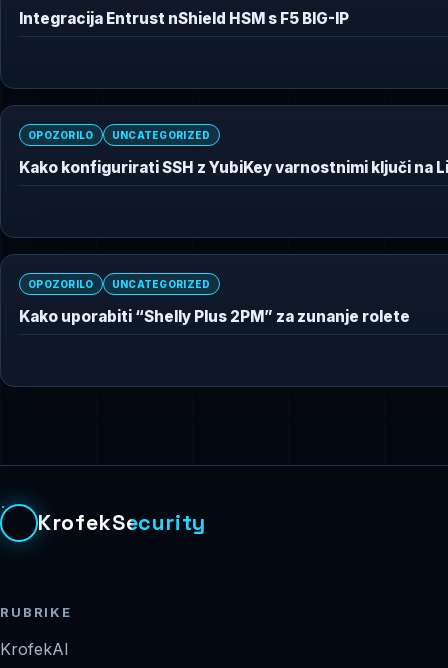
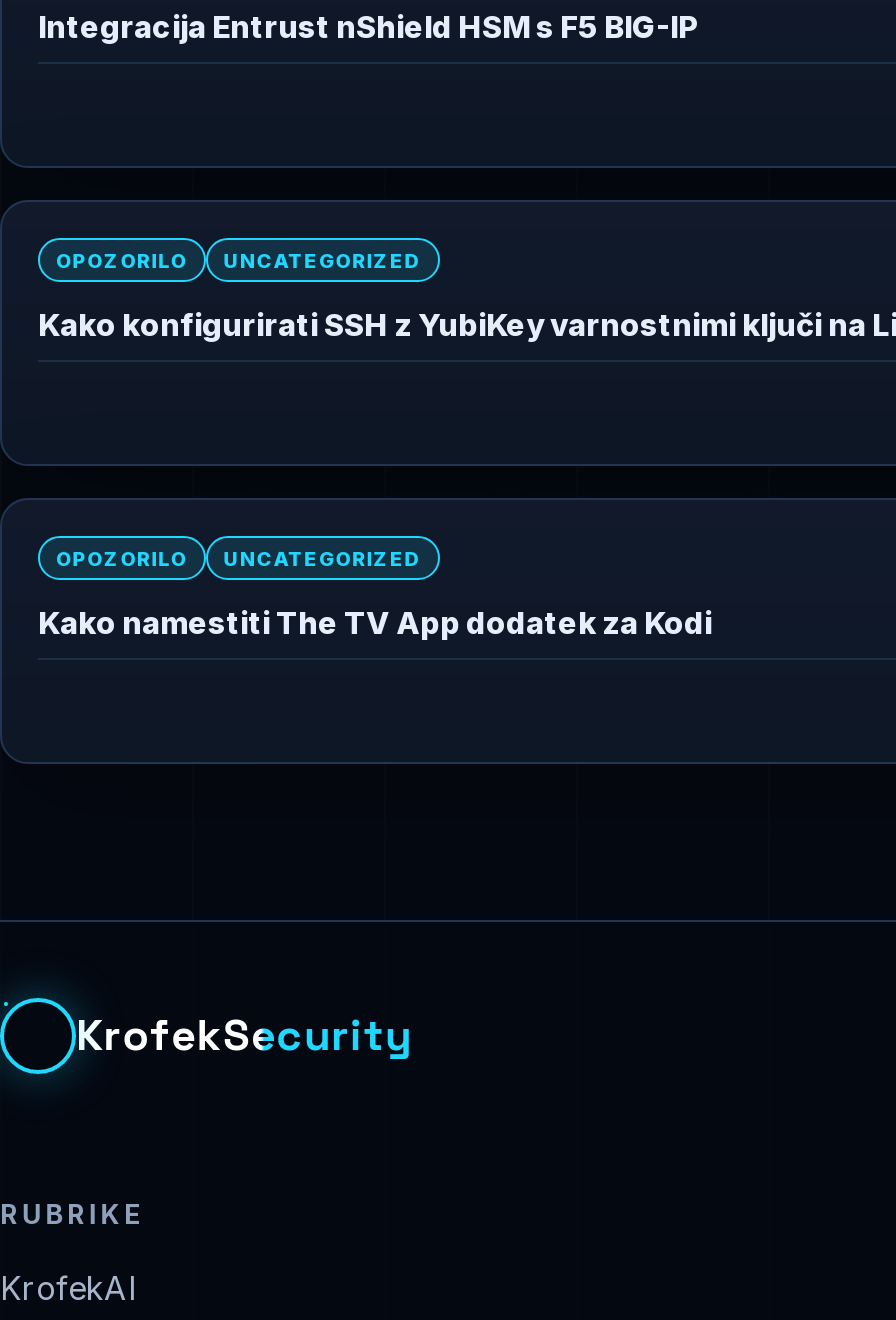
[19,307,410,326] Kako uporabiti “Shelly Plus 2PM” za zunanje rolete -> [38,604,712,642] Kako namestiti The TV App dodatek za Kodi

